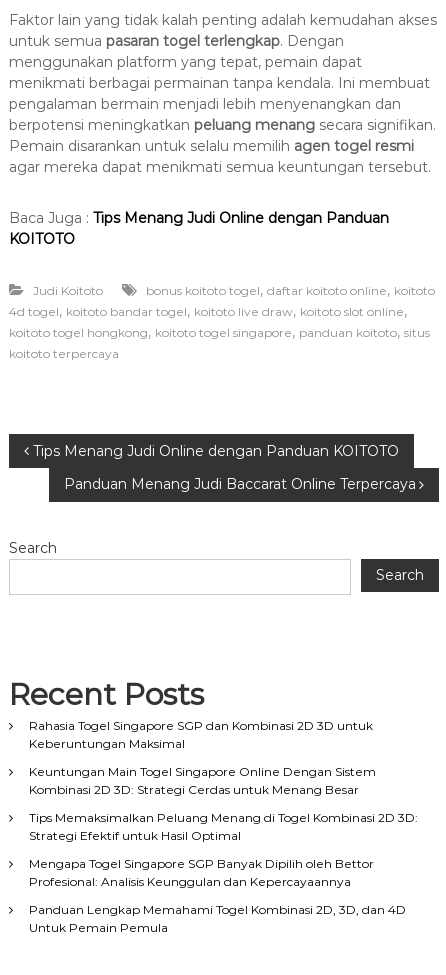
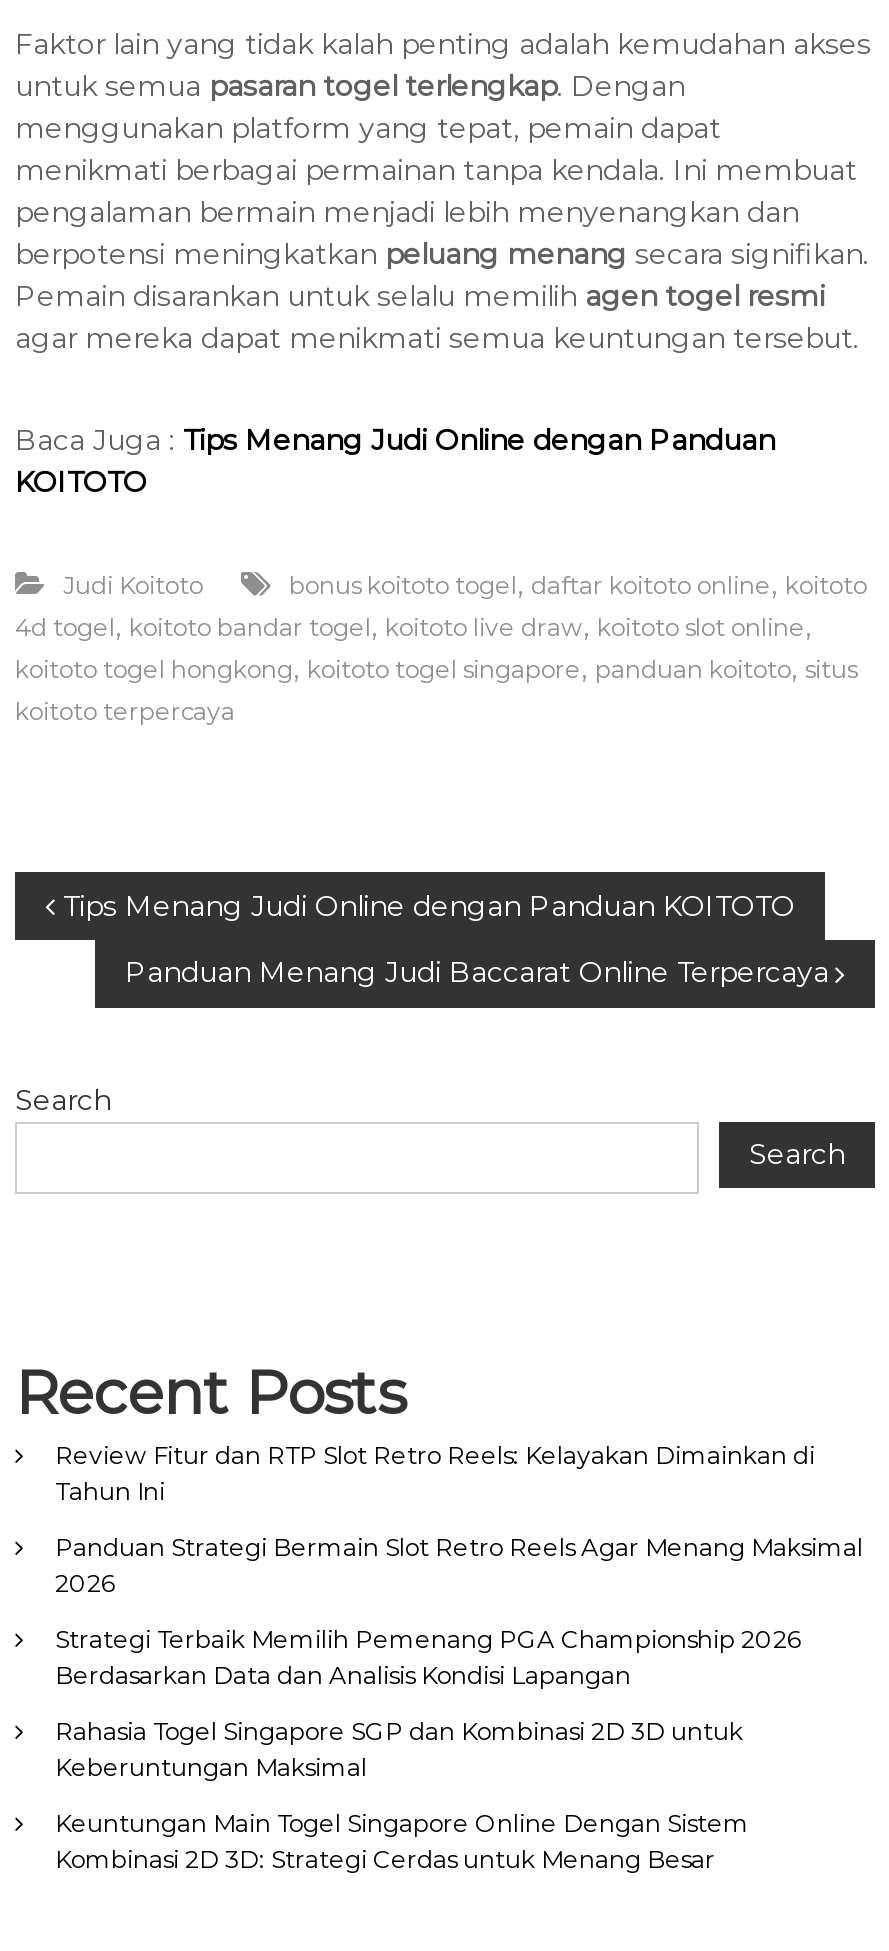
moved [29,718,376,797] -> [55,1716,749,1874]: Rahasia Togel Singapore SGP dan Kombinasi 2D 3D untuk | Keberuntungan Maksimal | Keuntungan Main Togel Singapore Online Dengan Sistem | Kombinasi 2D 3D: Strategi Cerdas untuk Menang Besar
none -> [55,1440,863,1690] Review Fitur dan RTP Slot Retro Reels: Kelayakan Dimainkan di | Tahun Ini | Panduan Strategi Bermain Slot Retro Reels Agar Menang Maksimal | 2026 | Strategi Terbaik Memilih Pemenang PGA Championship 2026 | Berdasarkan Data dan Analisis Kondisi Lapangan
[29,810,418,935] Tips Memaksimalkan Peluang Menang di Togel Kombinasi 2D 3D: | Strategi Efektif untuk Hasil Optimal | Mengapa Togel Singapore SGP Banyak Dipilih oleh Bettor | Profesional: Analisis Keunggulan dan Kepercayaannya | Panduan Lengkap Memahami Togel Kombinasi 2D, 3D, dan 4D | Untuk Pemain Pemula -> none

